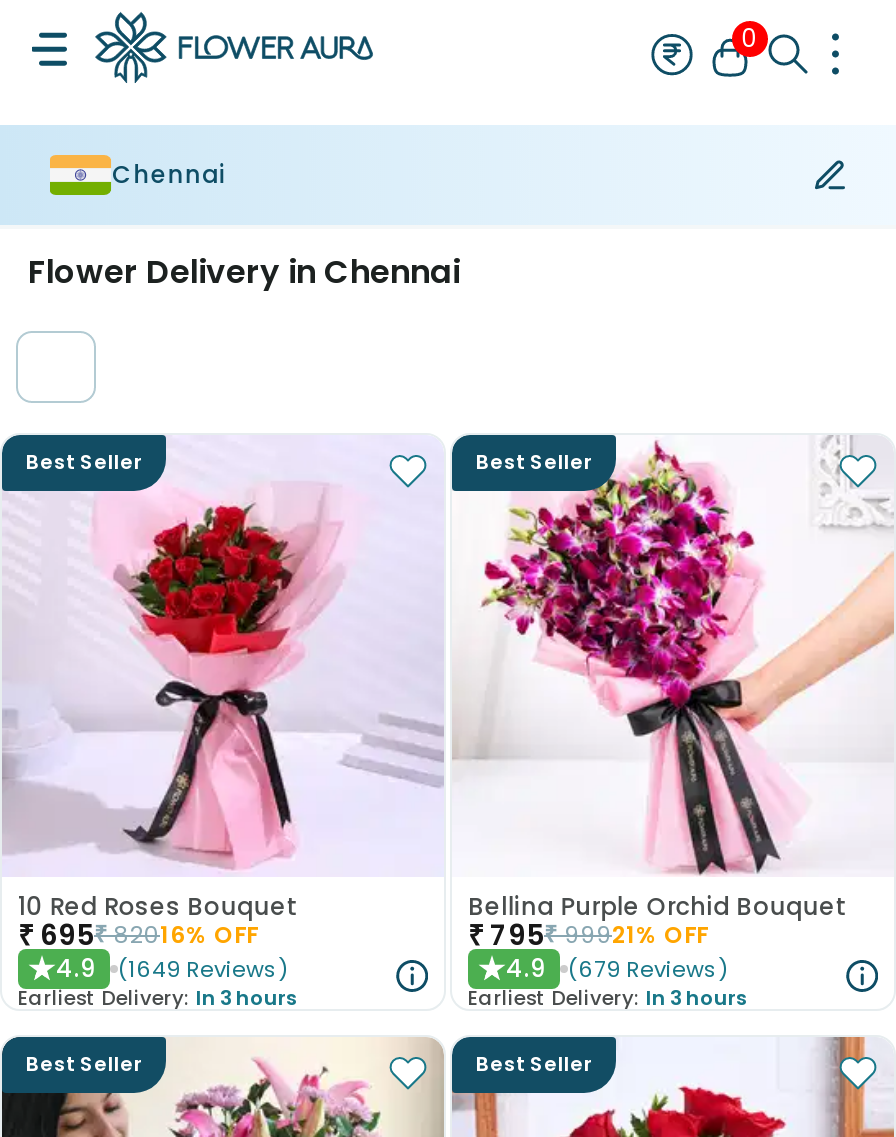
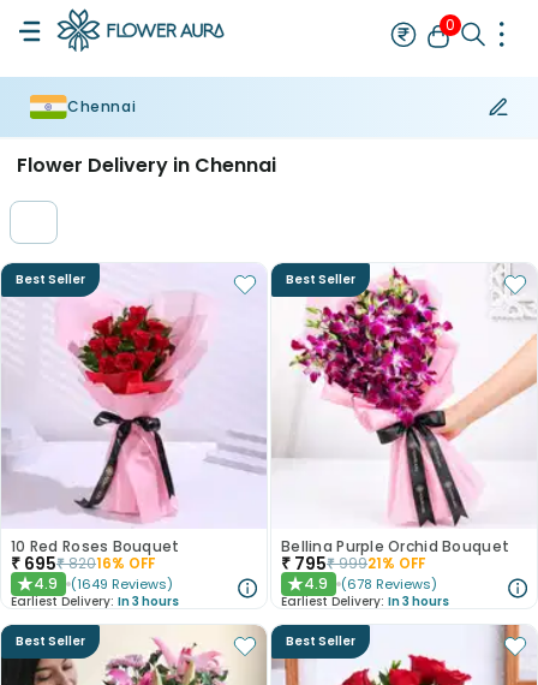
[568,953,728,985] (679 Reviews) -> [341,574,437,594] (678 Reviews)

